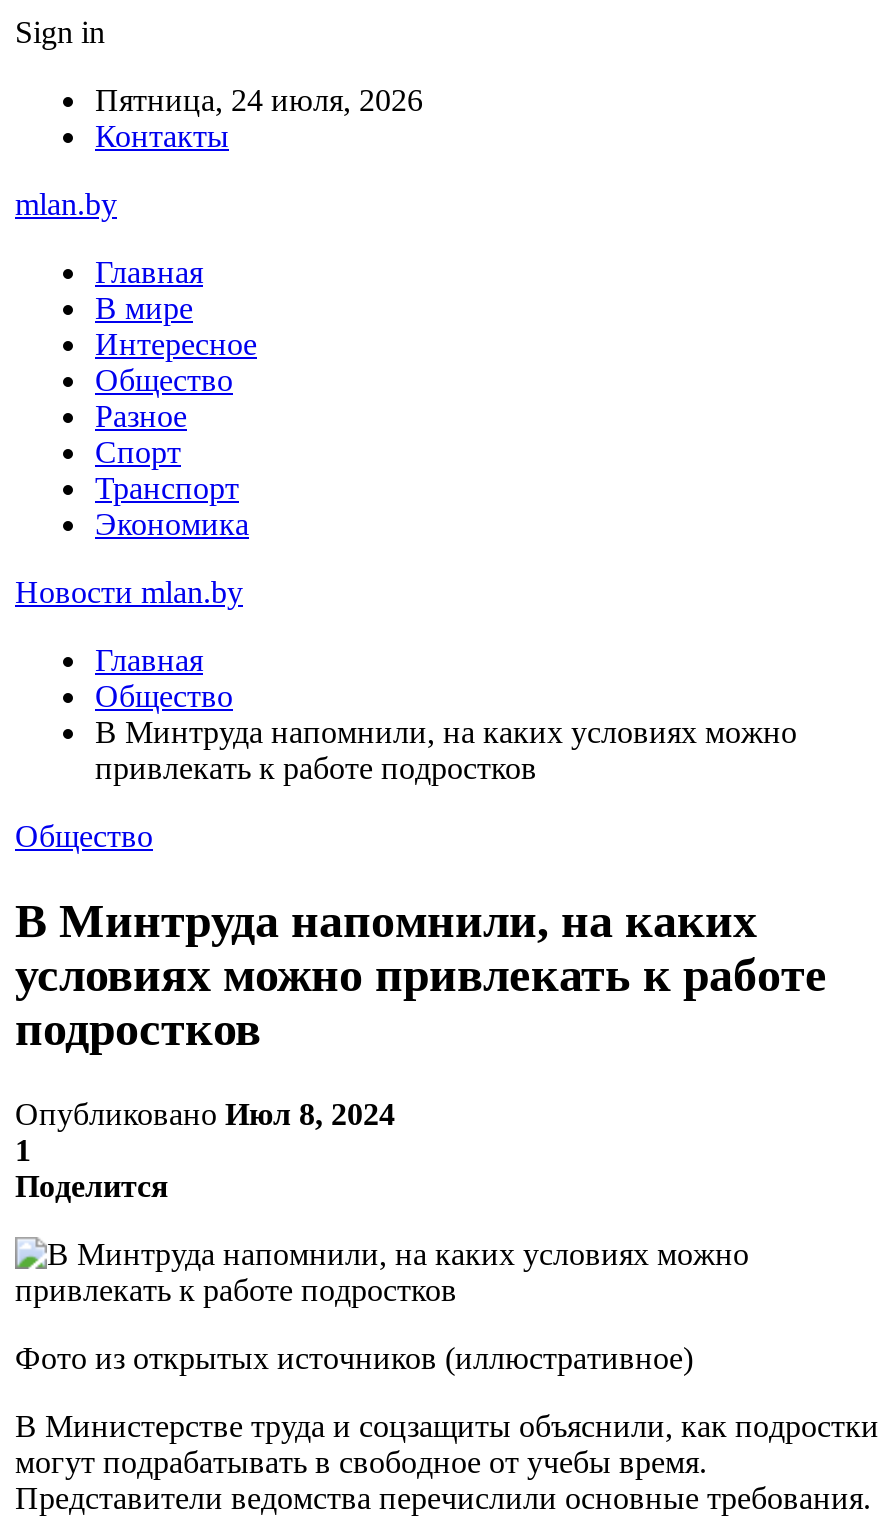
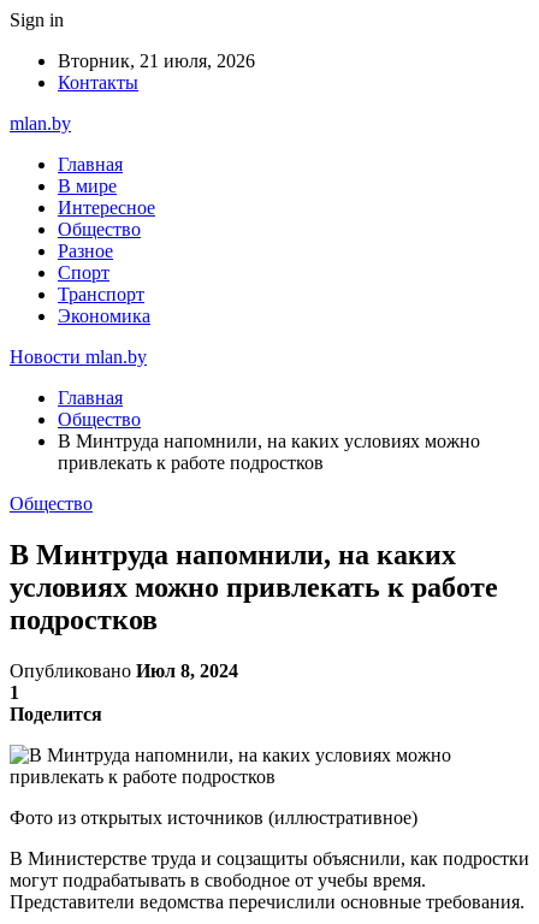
[95,83,423,117] Пятница, 24 июля, 2026 -> [58,51,255,71] Вторник, 21 июля, 2026

